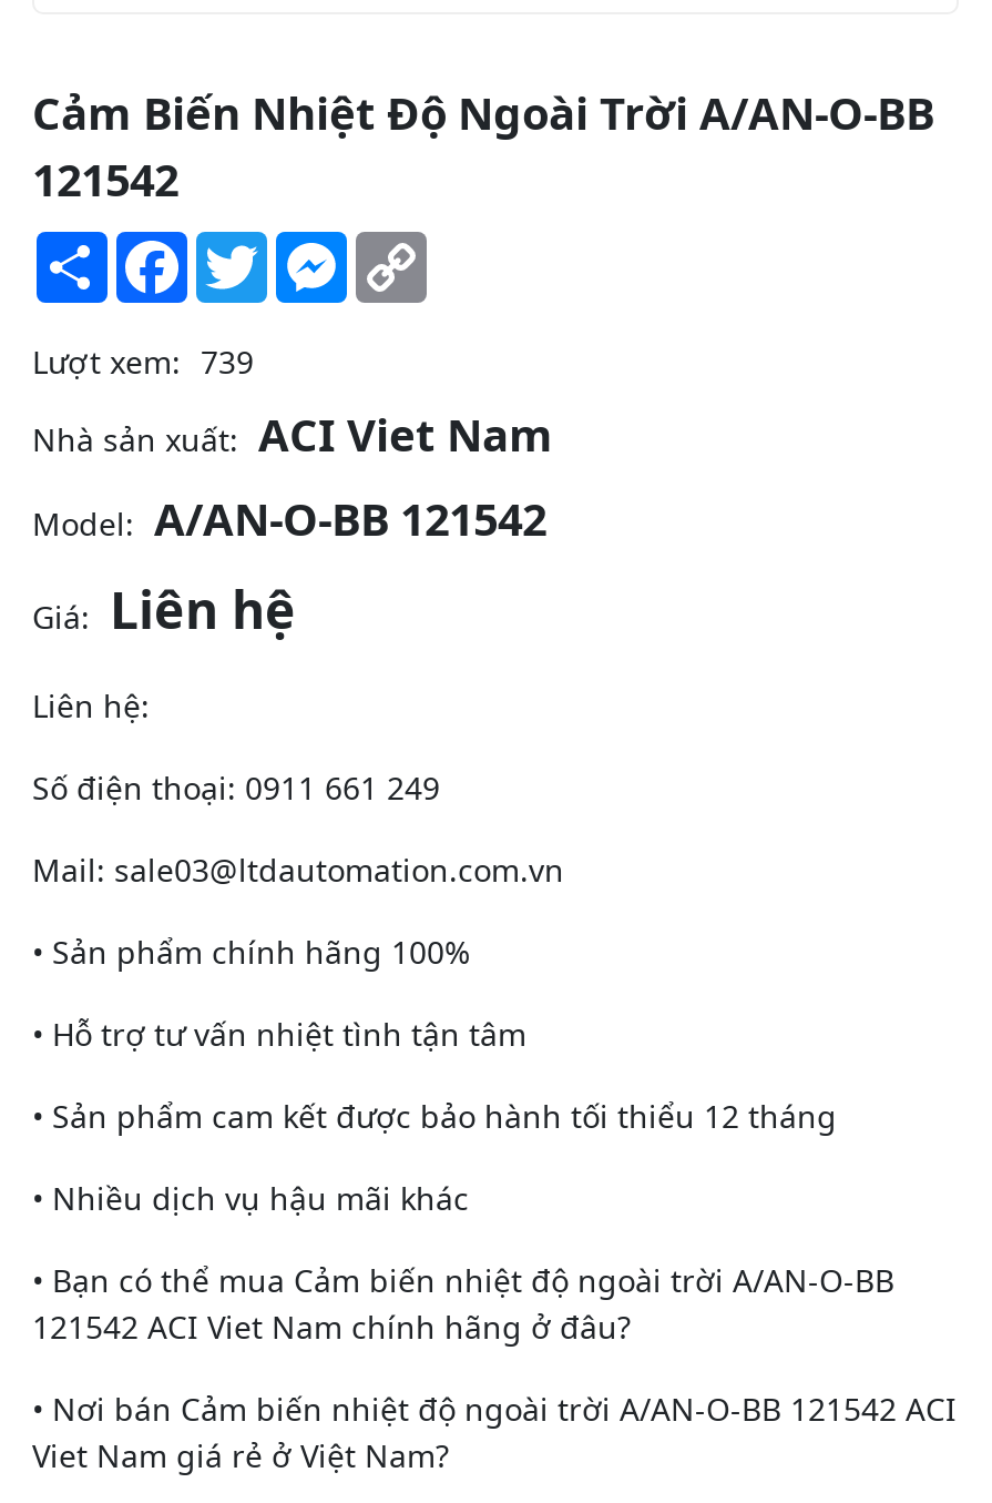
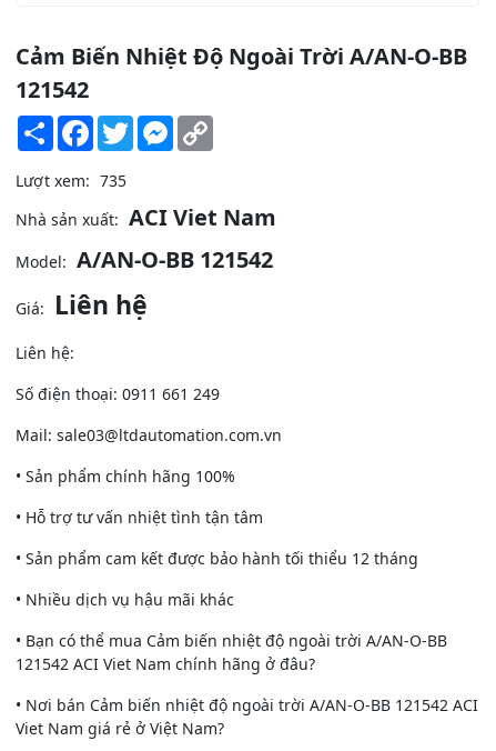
[32,341,254,384] Lượt xem: 739 -> [16,170,126,192] Lượt xem: 735

